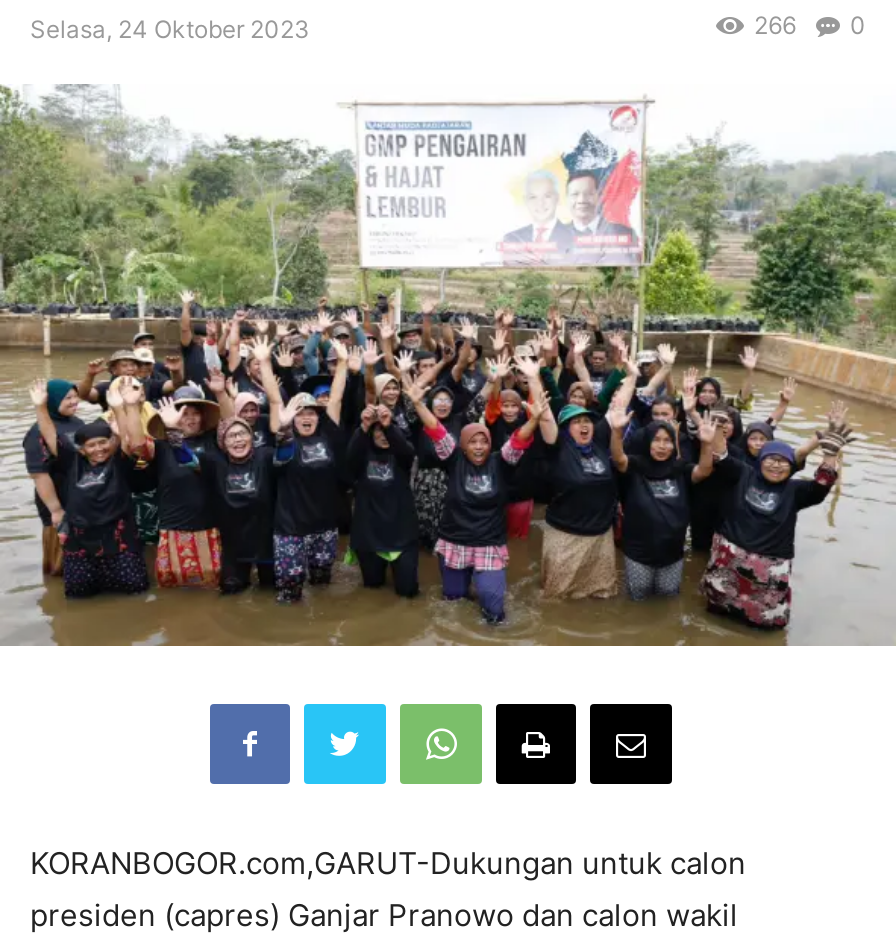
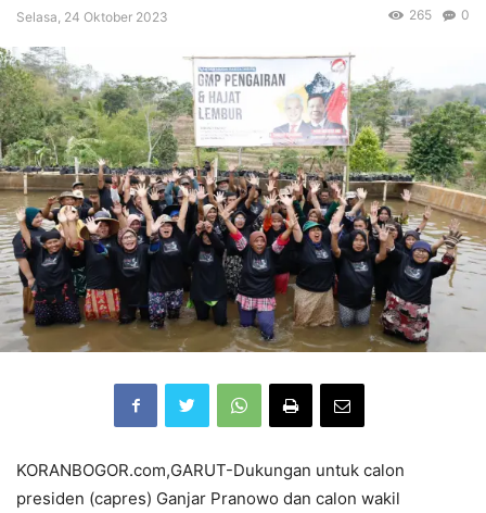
[754,10,866,40] 266 0 -> [409,7,470,23] 265 0

